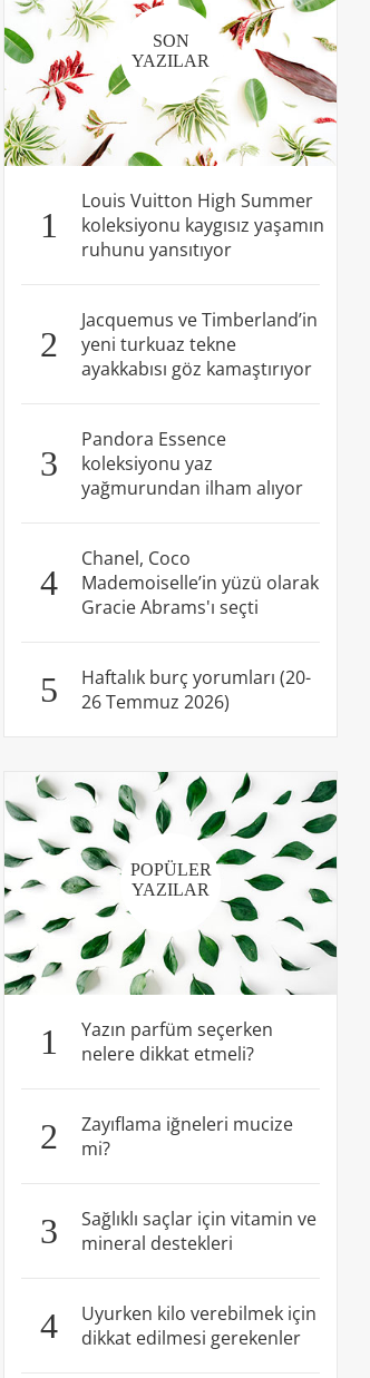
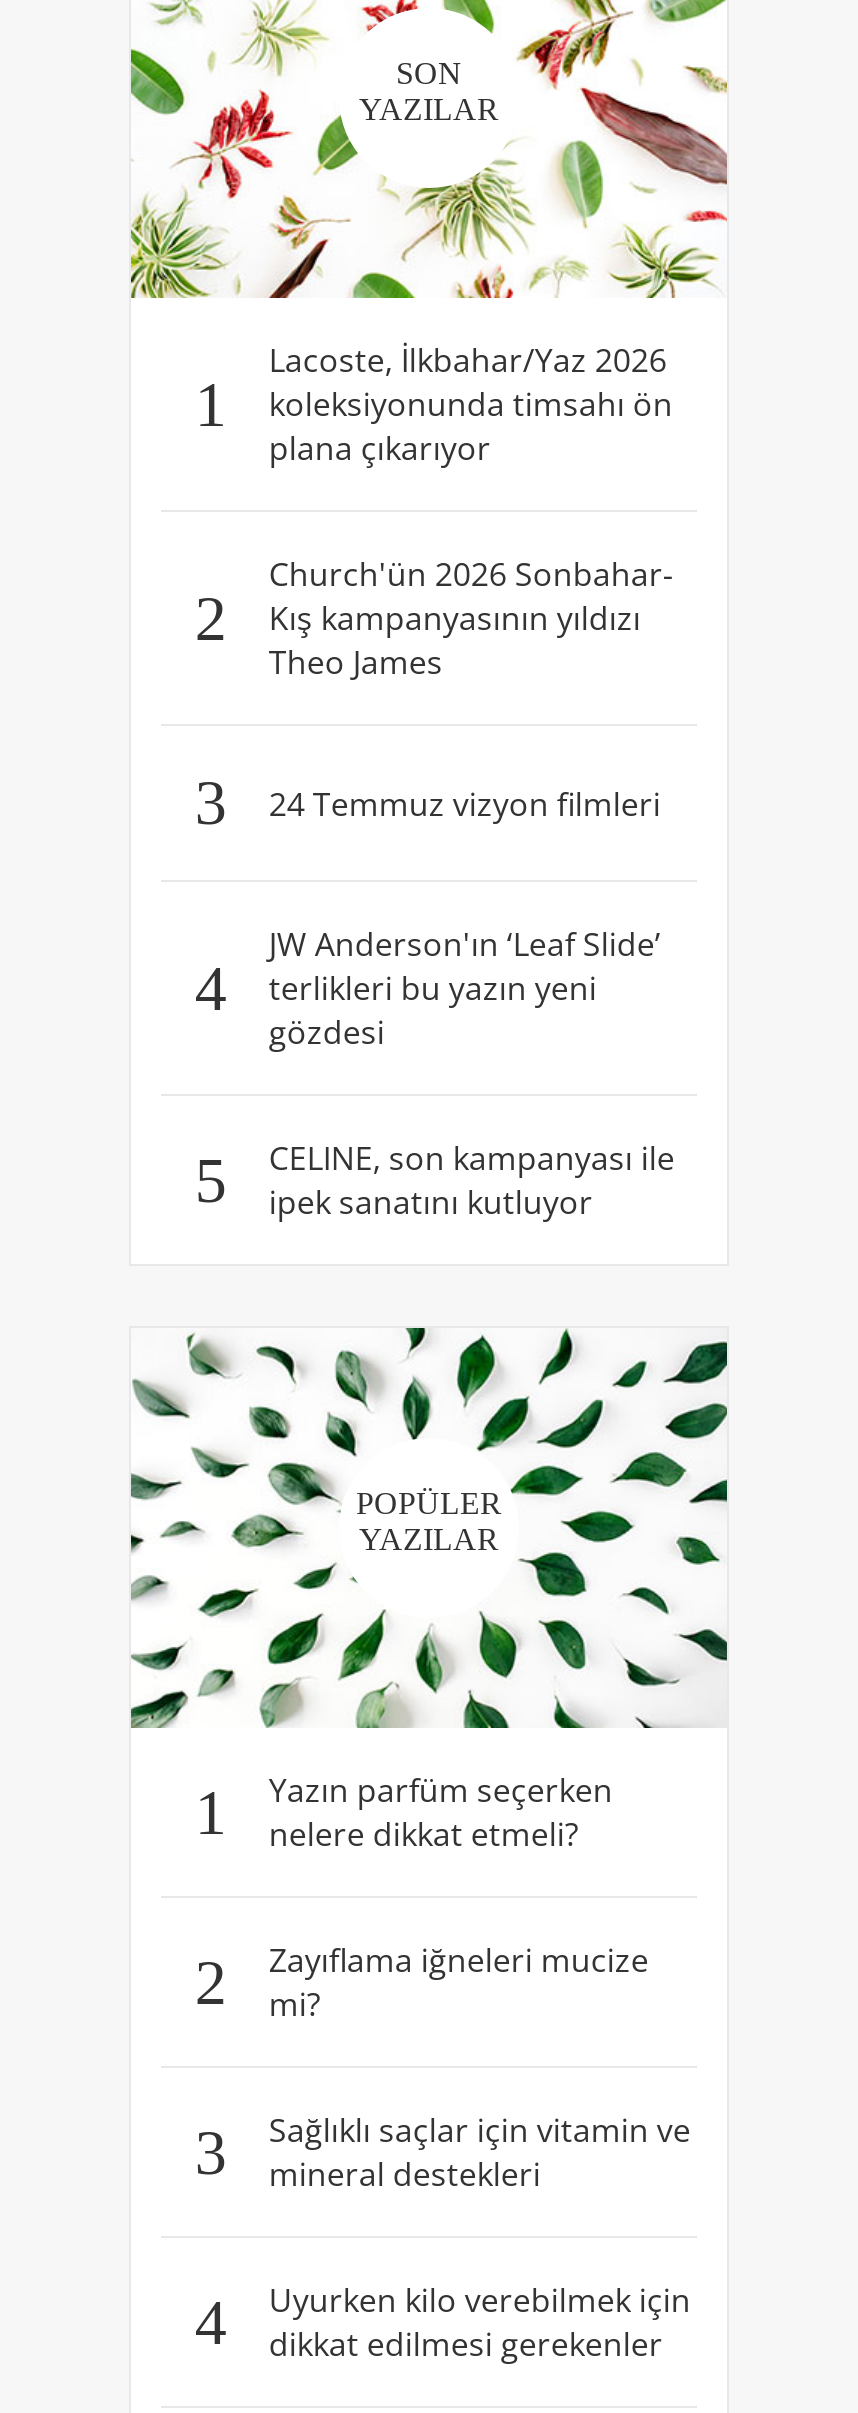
[81,188,324,262] Louis Vuitton High Summer | koleksiyonu kaygısız yaşamın | ruhunu yansıtıyor -> [269,338,673,470] Lacoste, İlkbahar/Yaz 2026 | koleksiyonunda timsahı ön | plana çıkarıyor
[81,308,318,381] Jacquemus ve Timberland’in | yeni turkuaz tekne | ayakkabısı göz kamaştırıyor -> [269,552,673,684] Church'ün 2026 Sonbahar- | Kış kampanyasının yıldızı | Theo James
[81,427,303,500] Pandora Essence | koleksiyonu yaz | yağmurundan ilham alıyor -> [269,781,661,825] 24 Temmuz vizyon filmleri
[81,546,319,619] Chanel, Coco | Mademoiselle’in yüzü olarak | Gracie Abrams'ı seçti -> [269,922,661,1054] JW Anderson'ın ‘Leaf Slide’ | terlikleri bu yazın yeni | gözdesi
[81,665,311,714] Haftalık burç yorumları (20- | 26 Temmuz 2026) -> [269,1136,675,1224] CELINE, son kampanyası ile | ipek sanatını kutluyor

